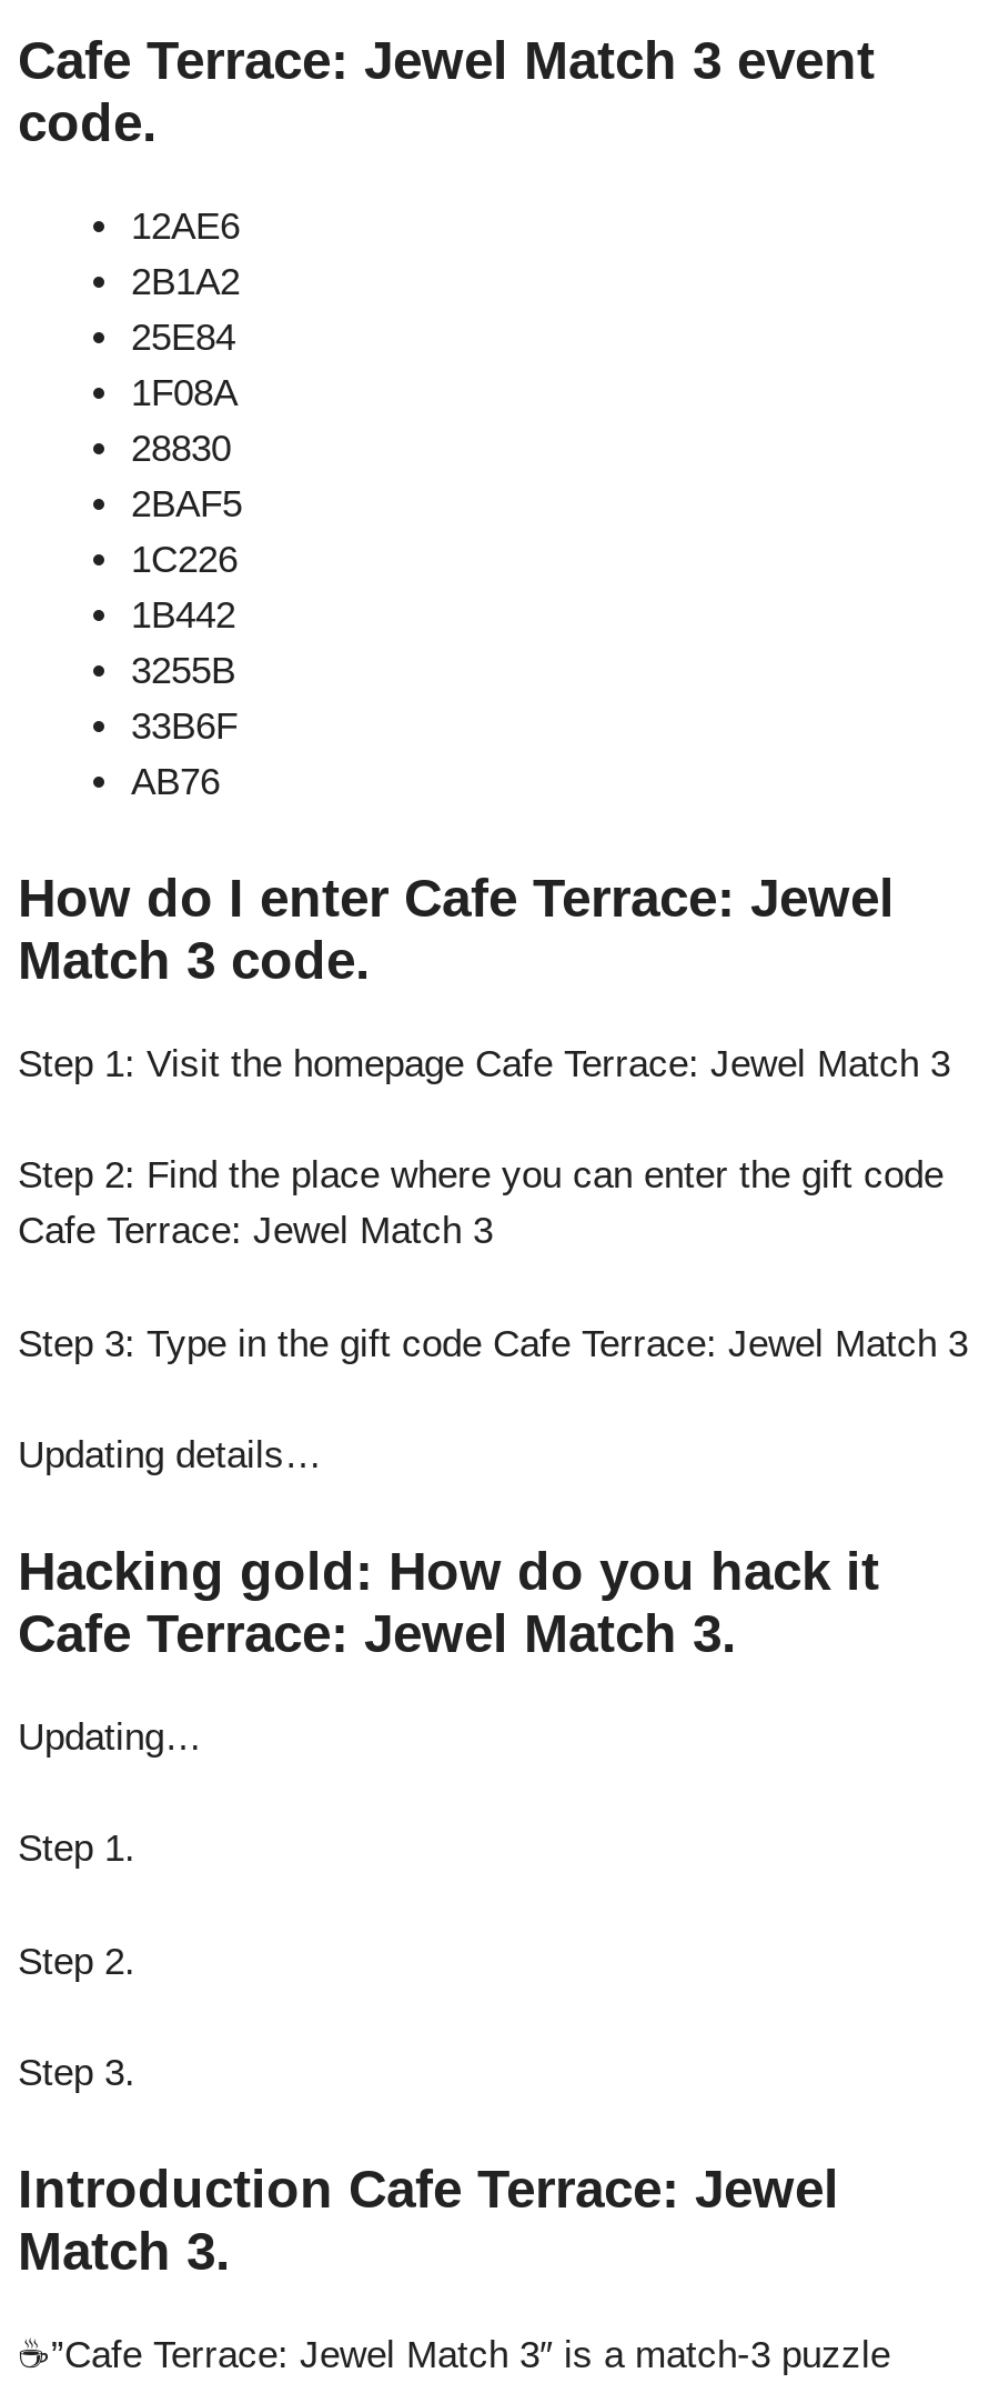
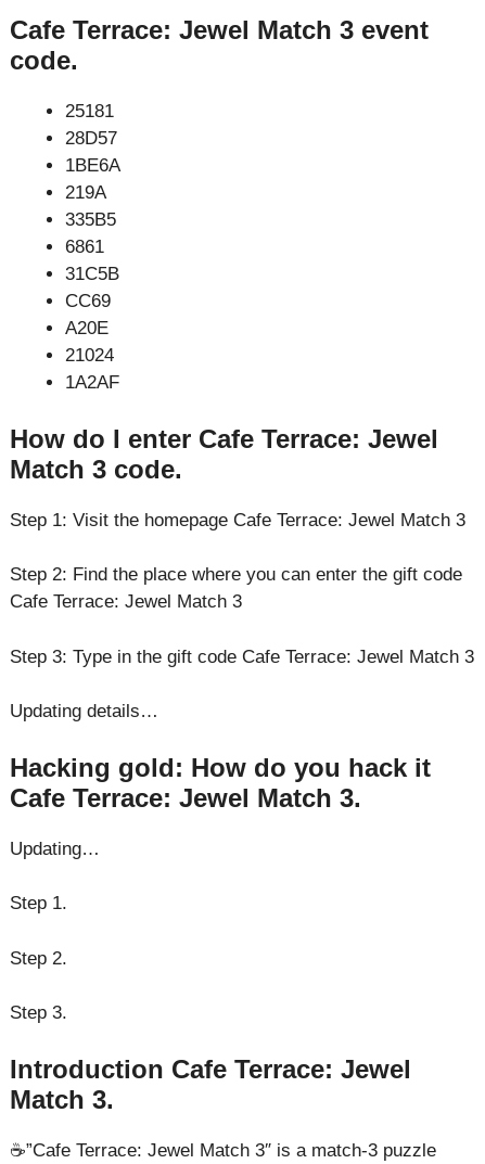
[131,206,242,803] 12AE6 | 2B1A2 | 25E84 | 1F08A | 28830 | 2BAF5 | 1C226 | 1B442 | 3255B | 33B6F | AB76 -> [65,101,120,393] 25181 | 28D57 | 1BE6A | 219A | 335B5 | 6861 | 31C5B | CC69 | A20E | 21024 | 1A2AF

